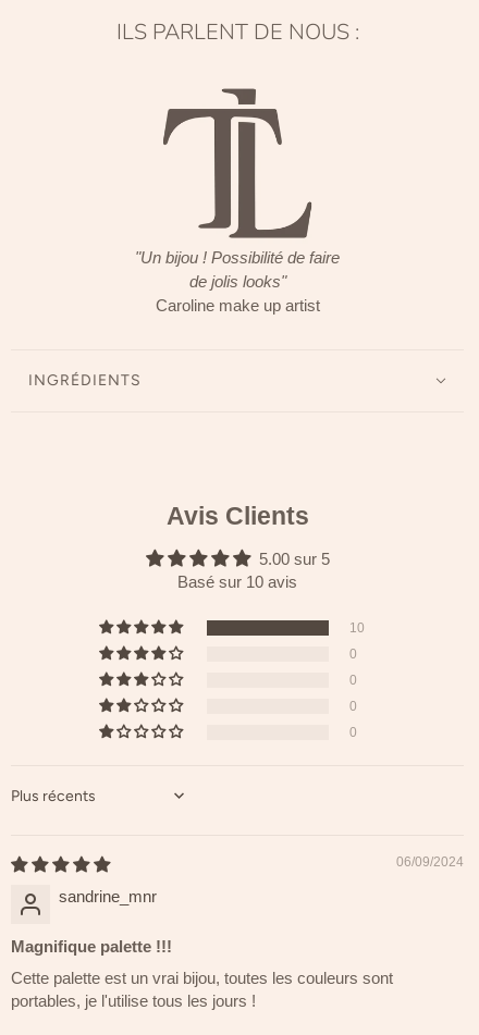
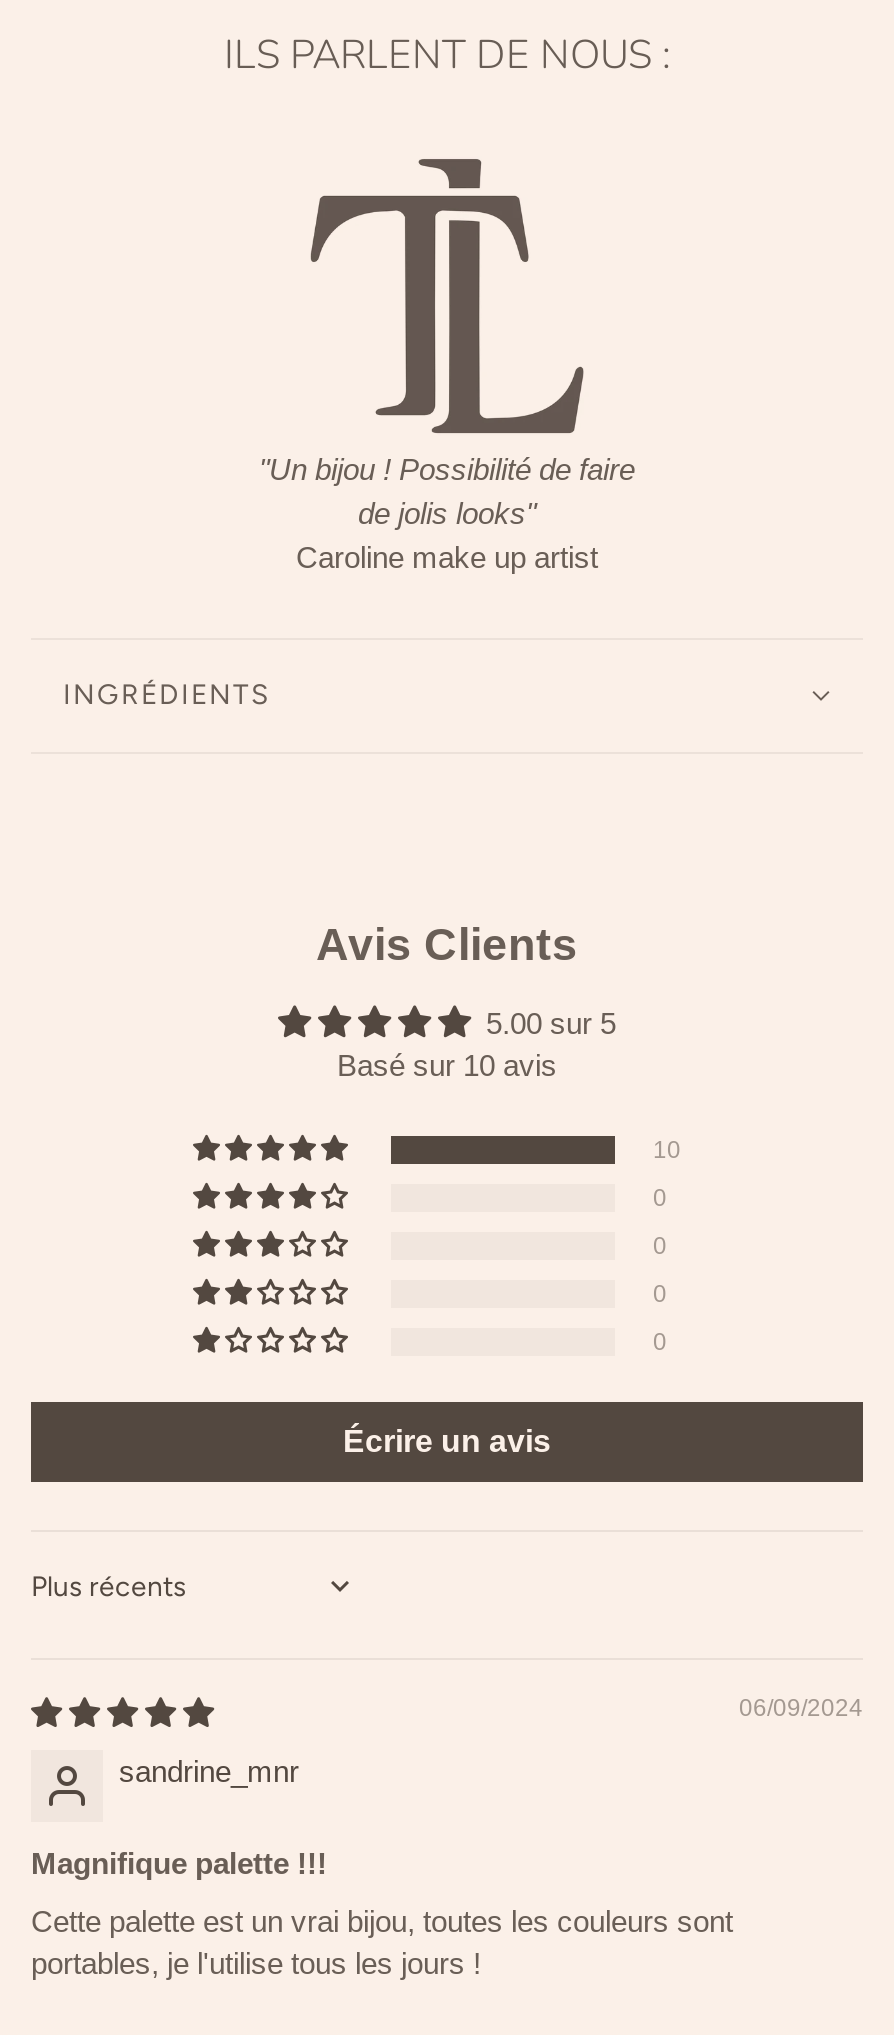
none -> [343,1423,551,1457] Écrire un avis

